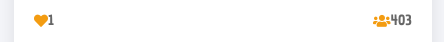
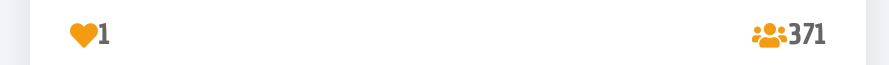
[391,11,412,30] 403 -> [788,16,826,54] 371

